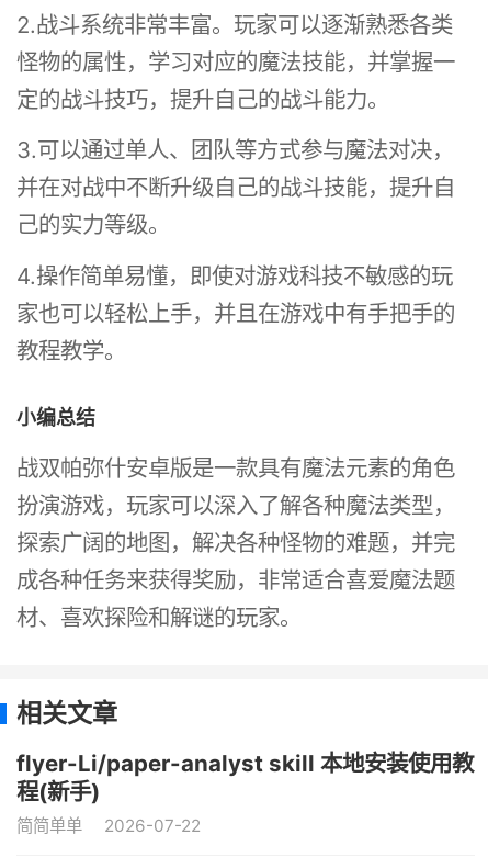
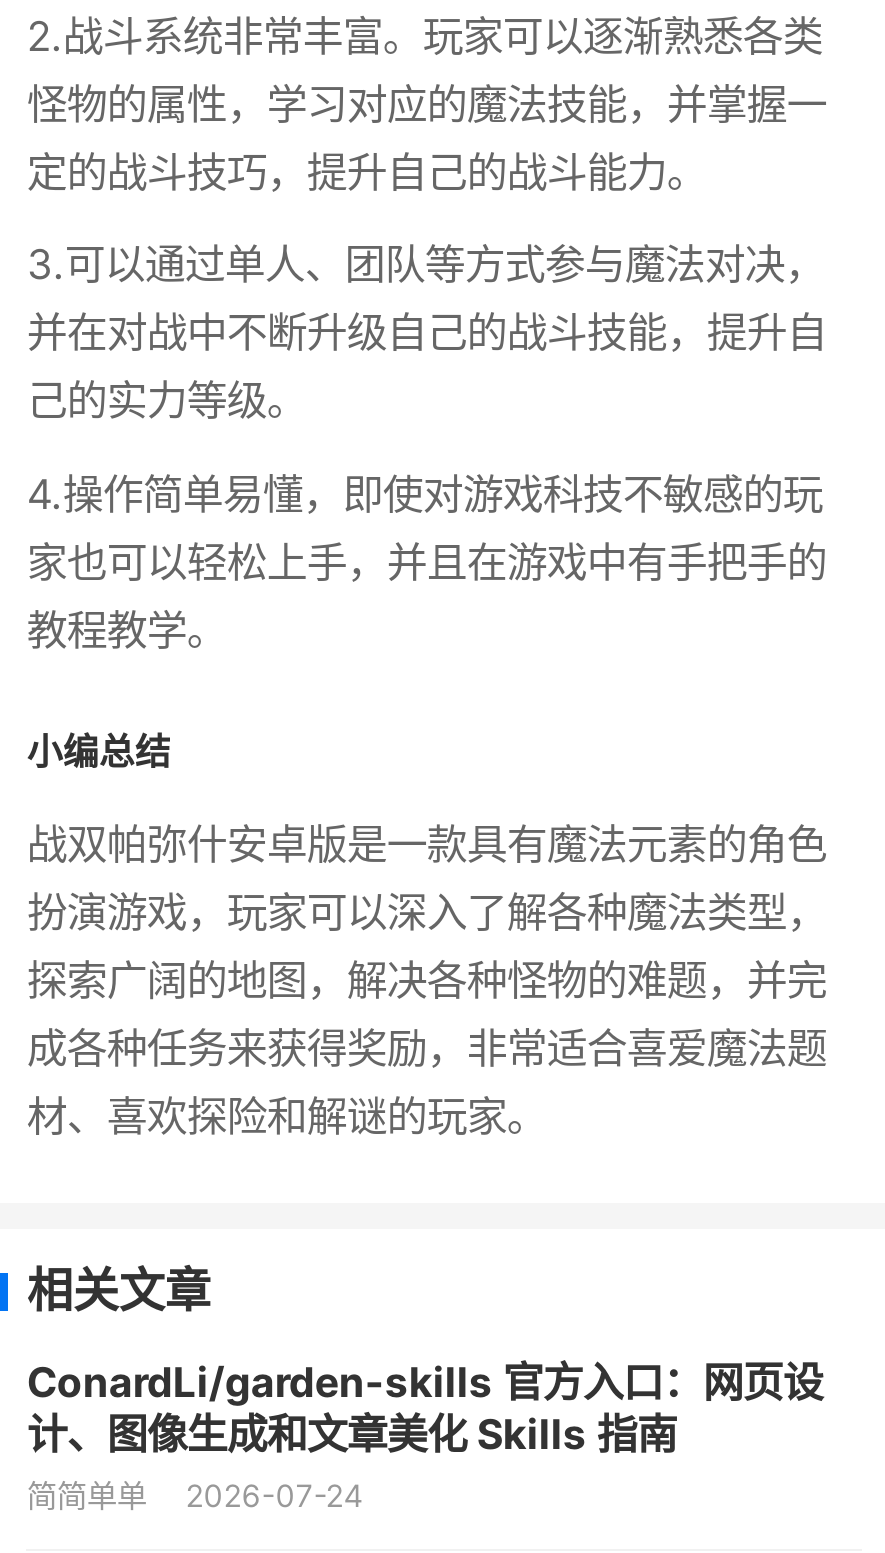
[17,749,474,805] flyer-Li/paper-analyst skill 本地安装使用教 | 程(新手) -> [27,1356,823,1458] ConardLi/garden-skills 官方入口：网页设 | 计、图像生成和文章美化 Skills 指南
[17,815,200,836] 简简单单 2026-07-22 -> [27,1477,363,1515] 简简单单 2026-07-24

